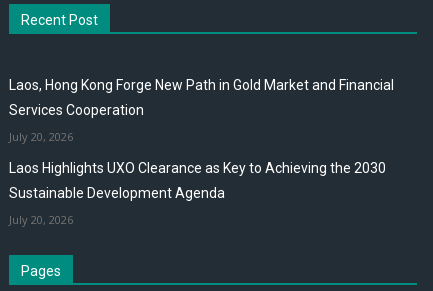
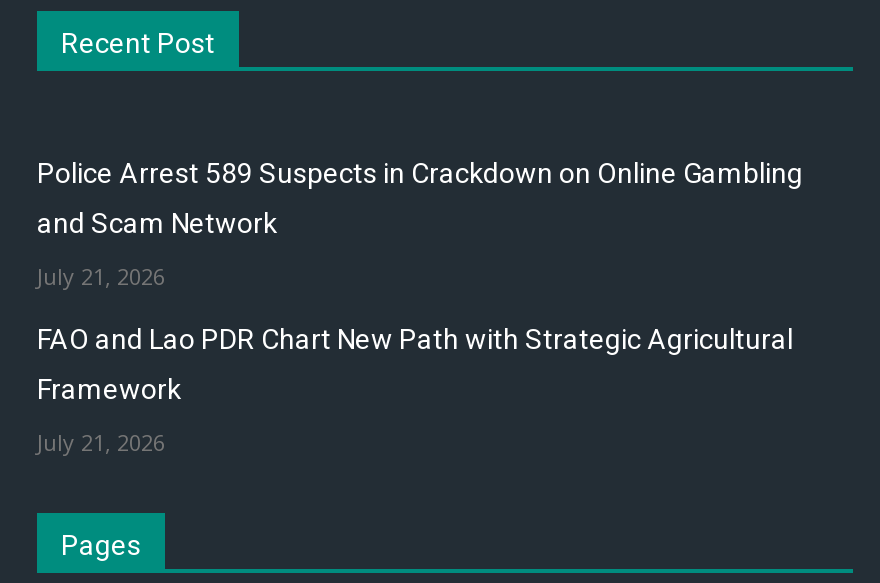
[9,77,394,93] Laos, Hong Kong Forge New Path in Gold Market and Financial -> [37,158,803,190] Police Arrest 589 Suspects in Crackdown on Online Gambling
[9,102,144,118] Services Cooperation -> [37,208,277,240] and Scam Network
[9,129,73,144] July 20, 2026 -> [37,262,165,292] July 21, 2026
[9,160,386,176] Laos Highlights UXO Clearance as Key to Achieving the 2030 -> [37,324,793,356] FAO and Lao PDR Chart New Path with Strategic Agricultural
[9,185,225,201] Sustainable Development Agenda -> [37,374,181,406] Framework
[9,212,73,227] July 20, 2026 -> [37,428,165,458] July 21, 2026

